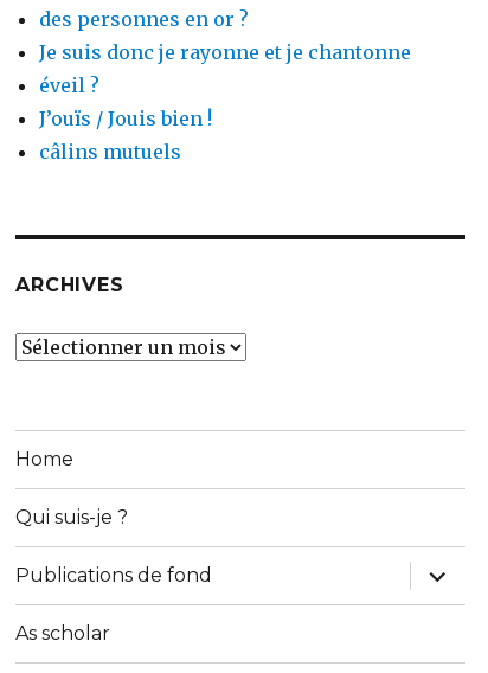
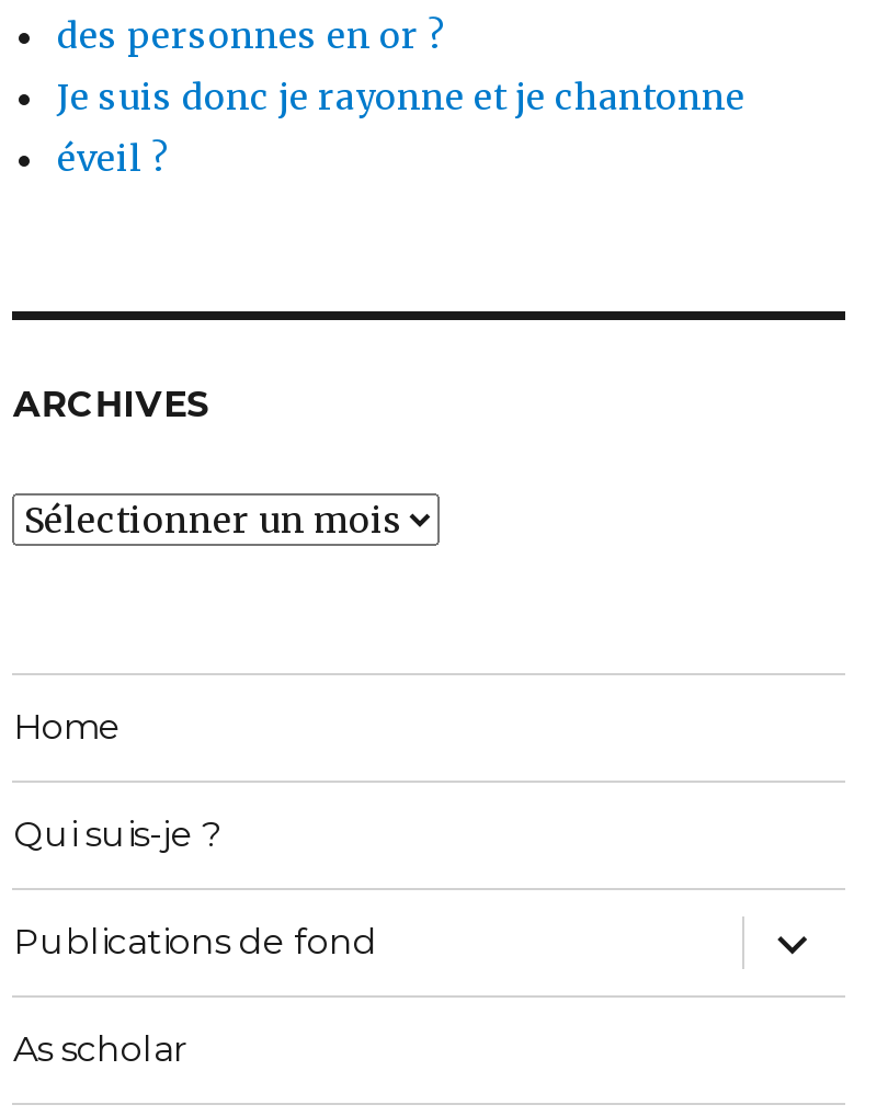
[40,106,213,163] J’ouïs / Jouis bien ! | câlins mutuels -> none

